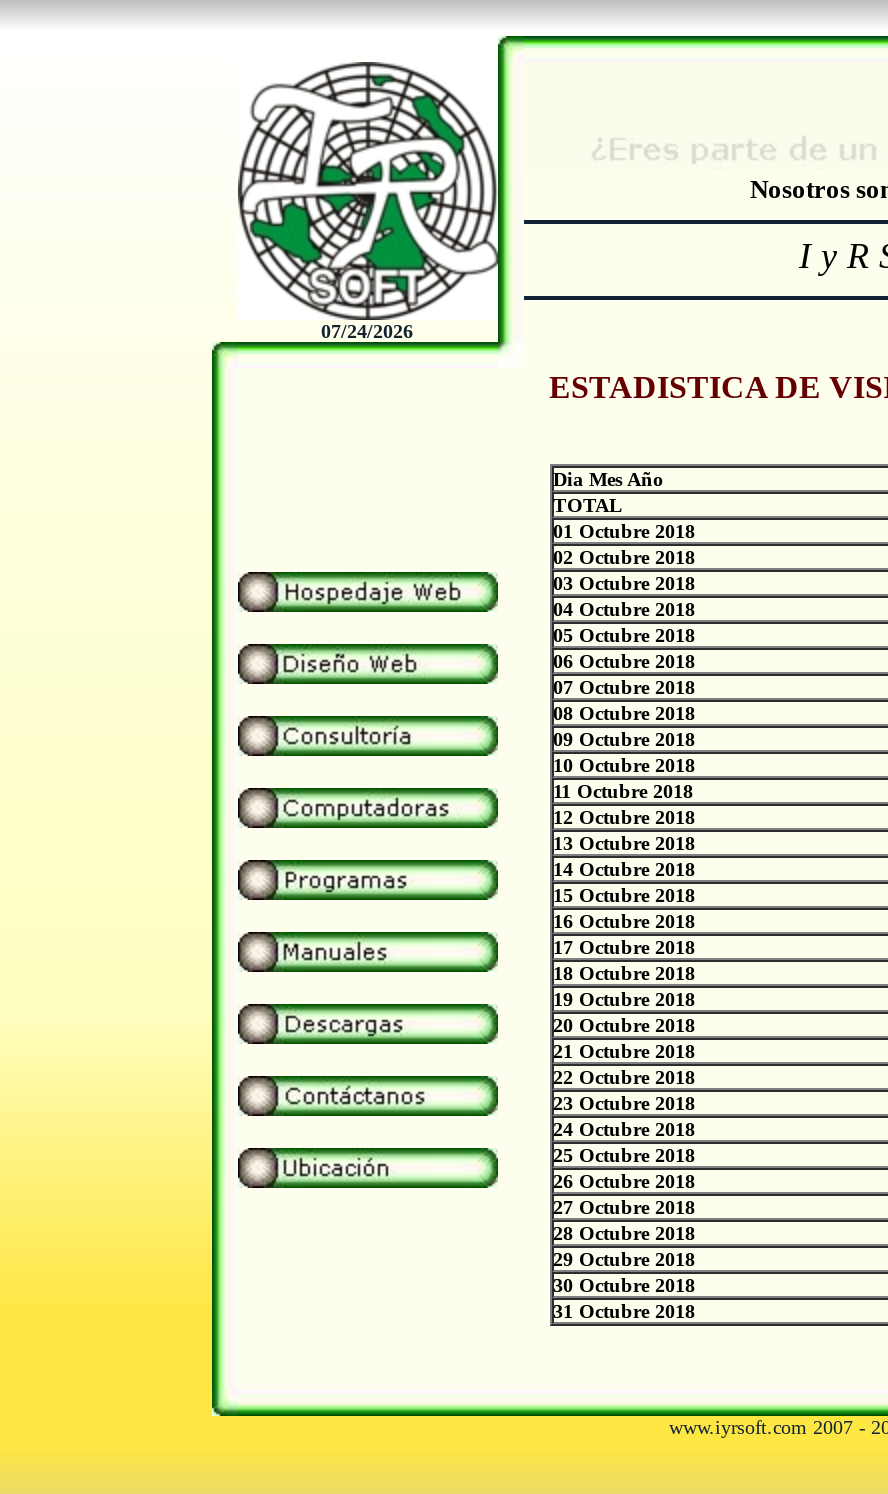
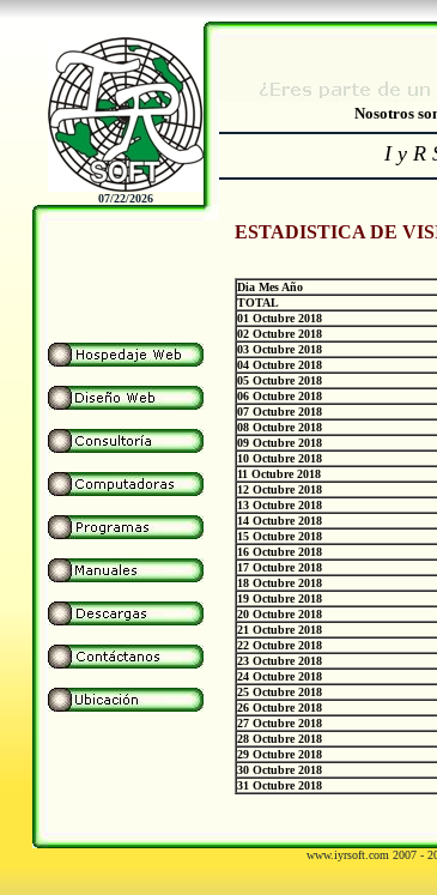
[321,320,413,342] 07/24/2026 -> [98,192,153,205] 07/22/2026

